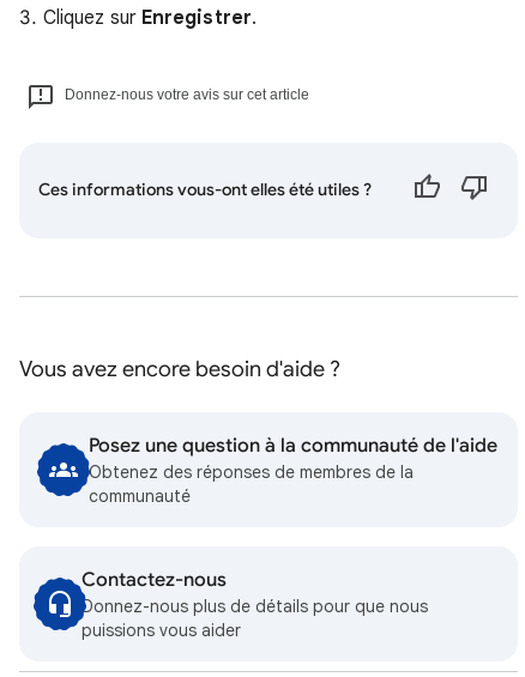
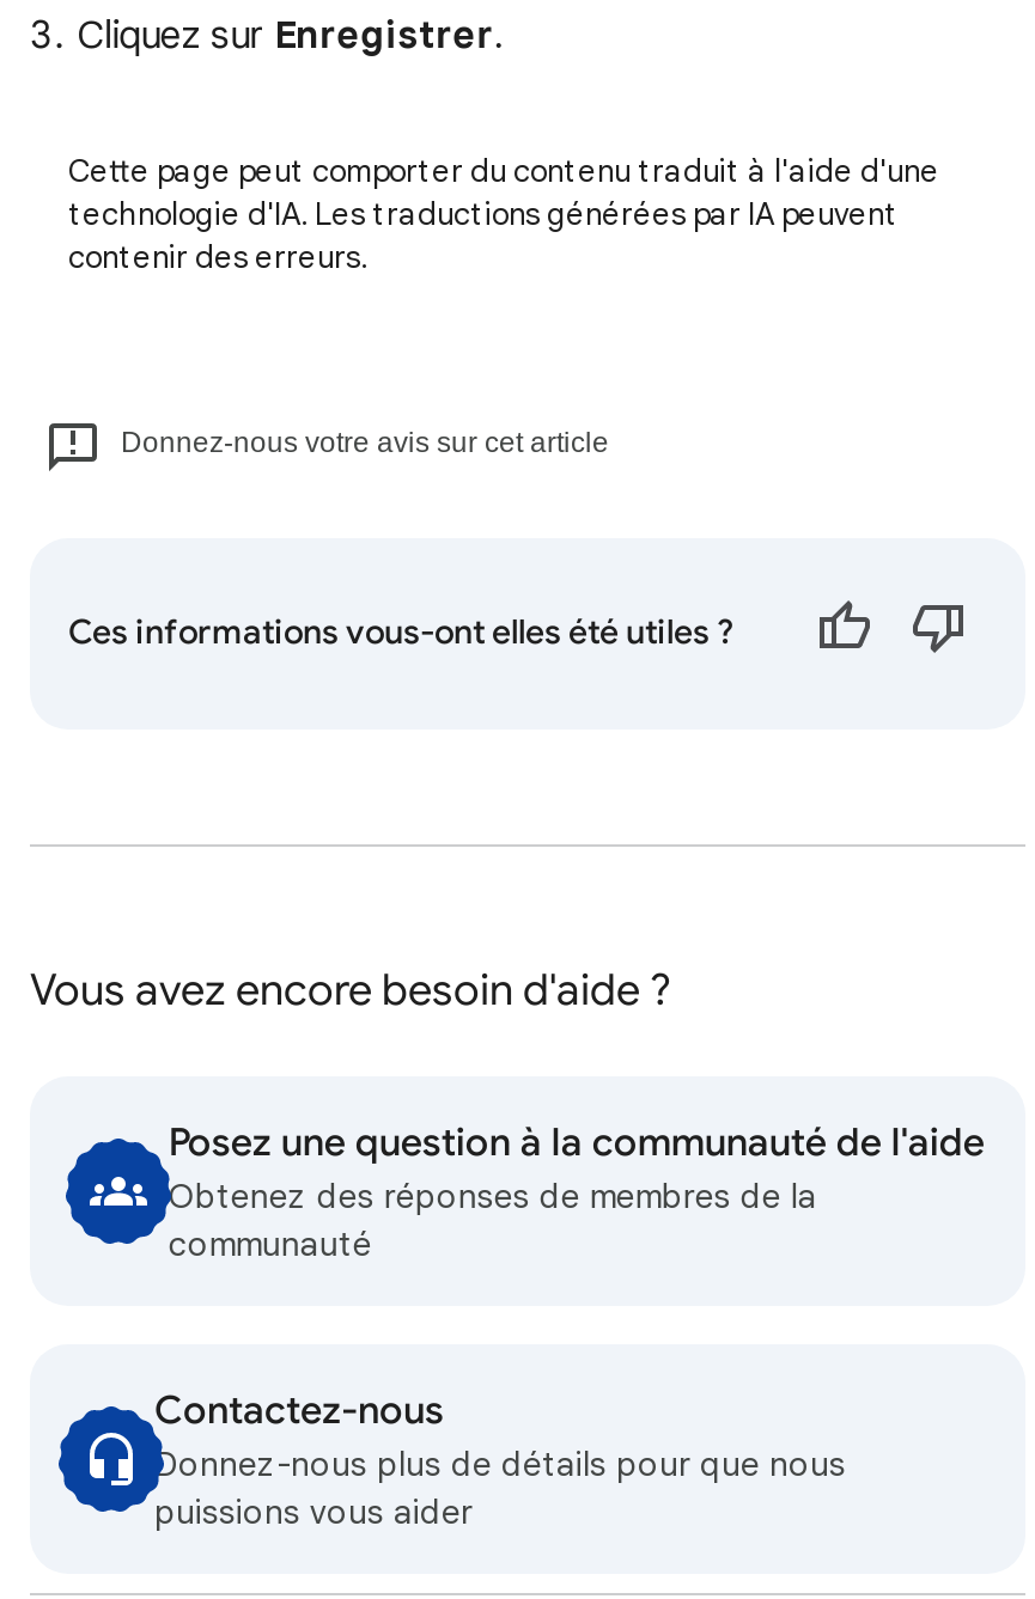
none -> [68,151,939,277] Cette page peut comporter du contenu traduit à l'aide d'une | technologie d'IA. Les traductions générées par IA peuvent | contenir des erreurs.

